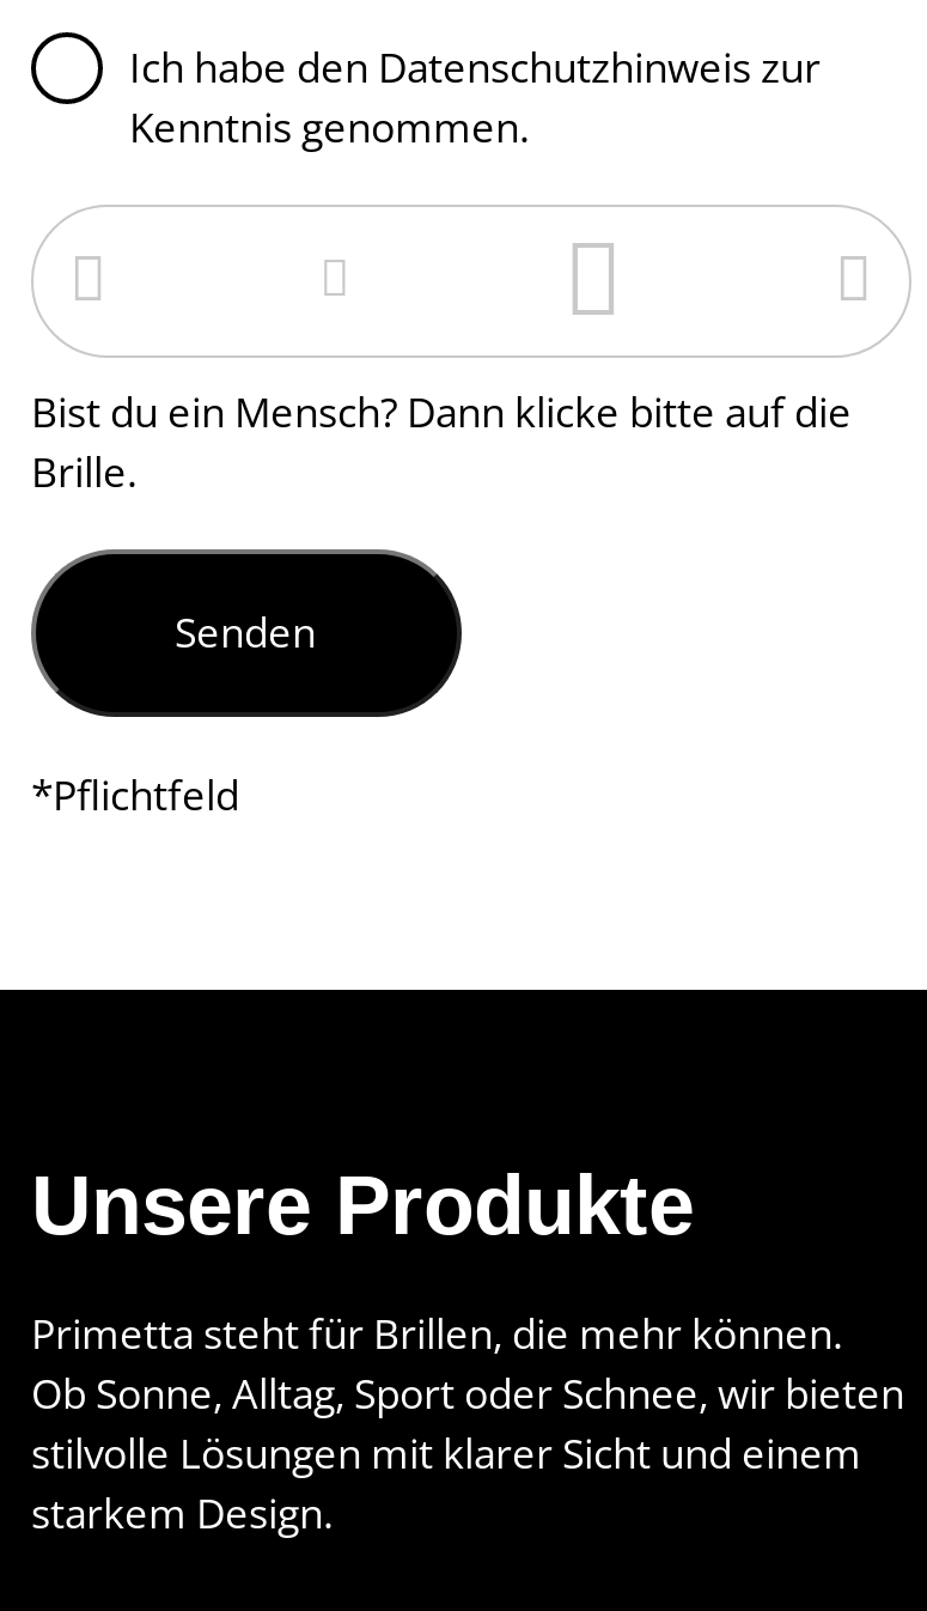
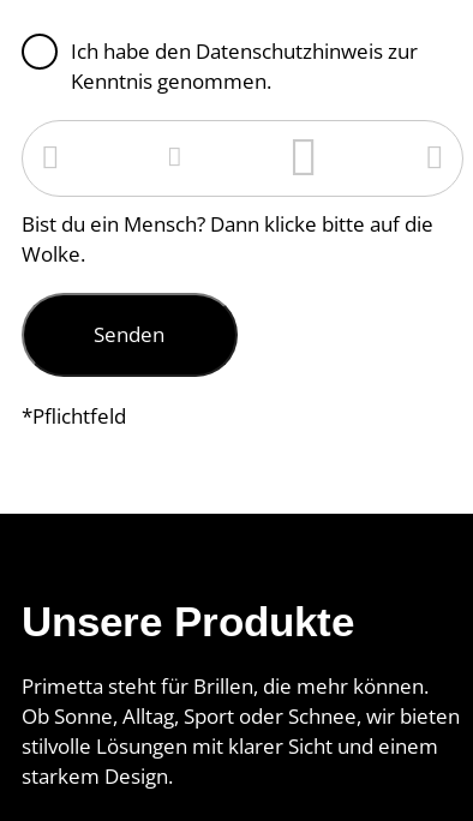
[31,444,136,499] Brille. -> [22,240,85,267] Wolke.

